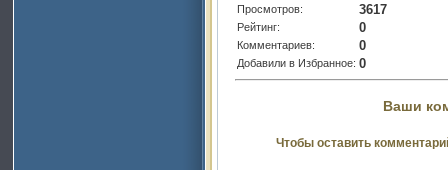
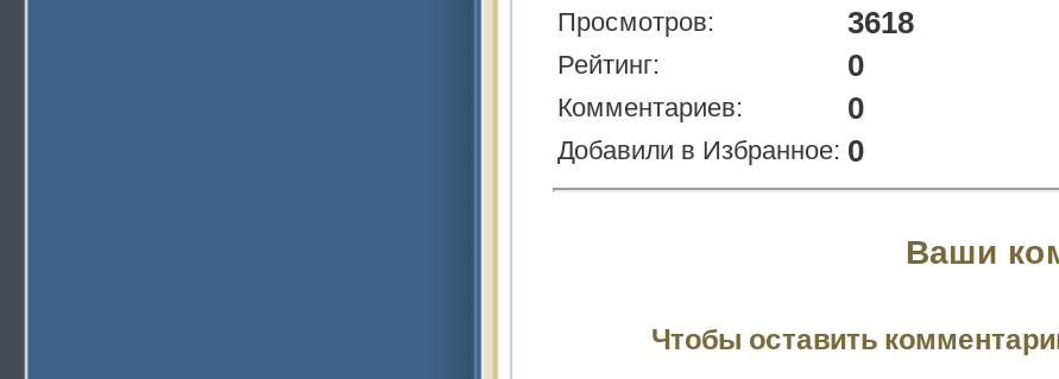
[359,1,387,16] 3617 -> [847,4,914,39] 3618

